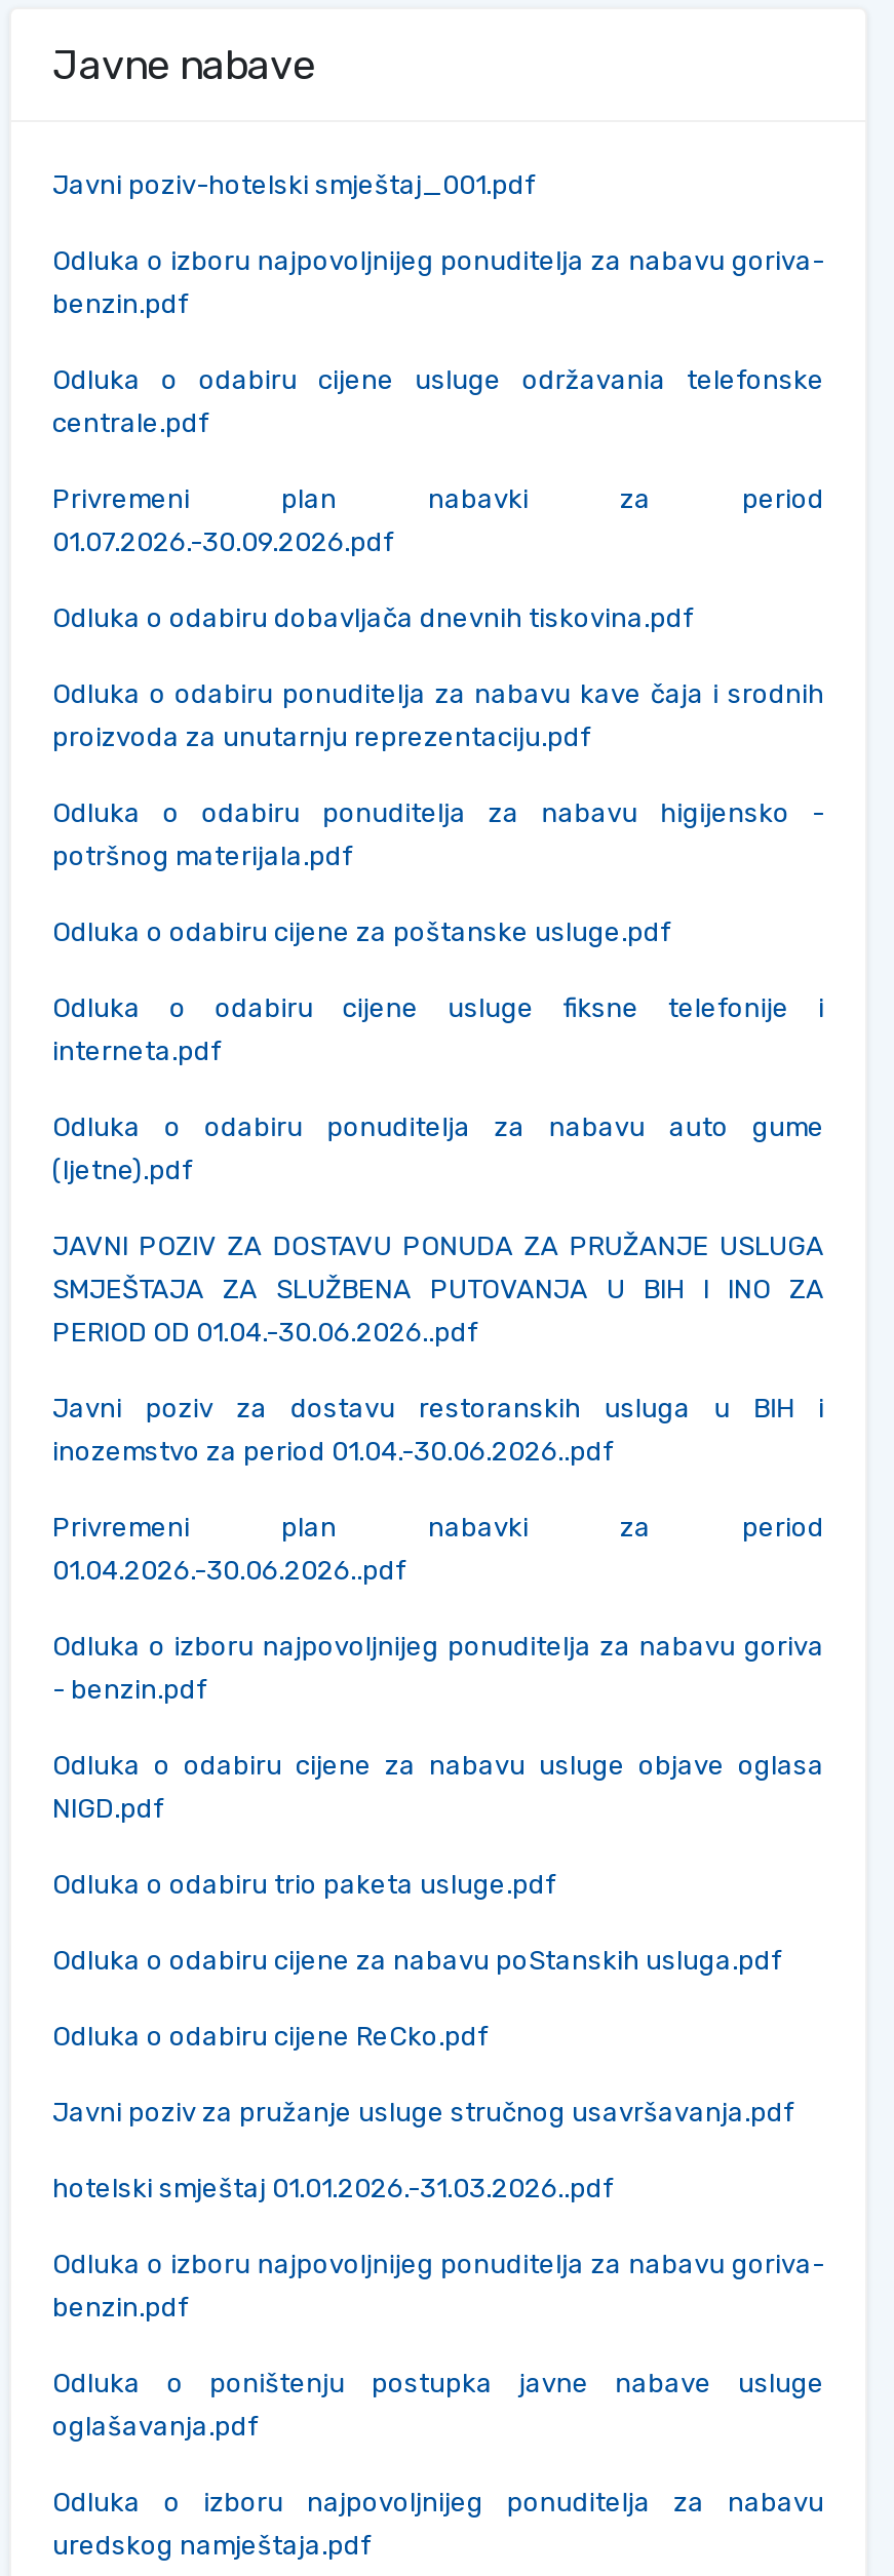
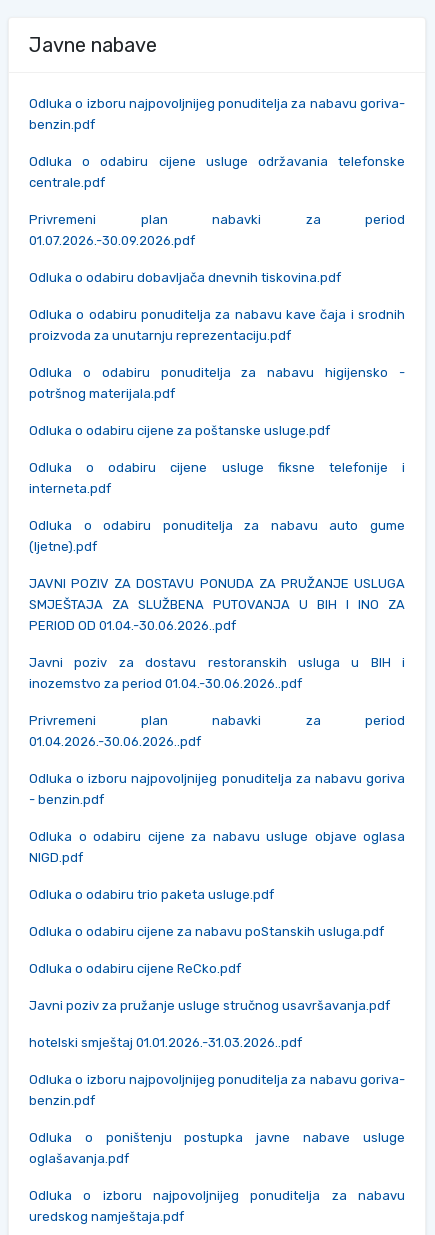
[52,169,535,200] Javni poziv-hotelski smještaj_001.pdf -> none

